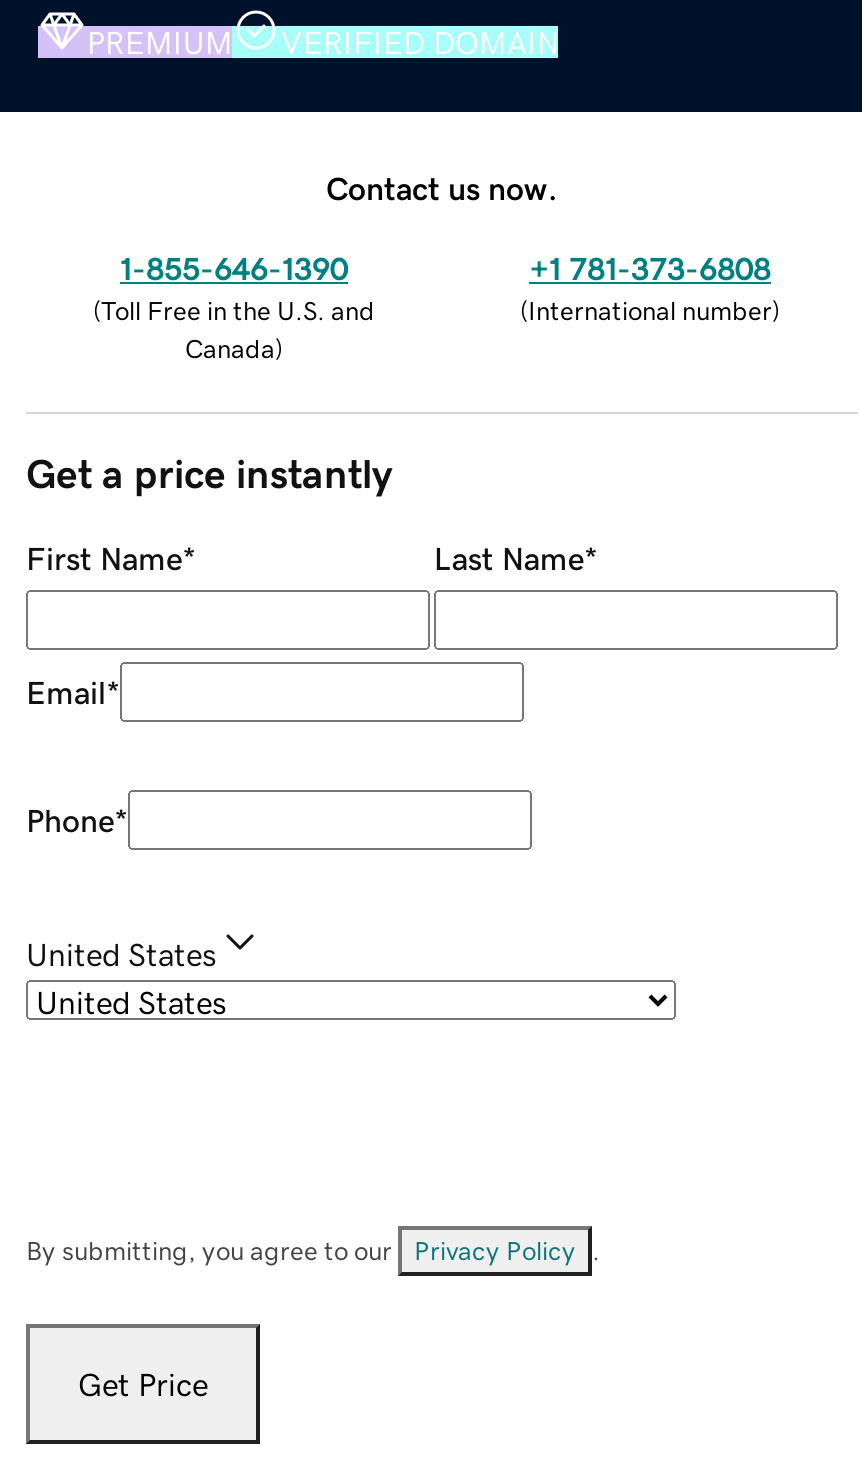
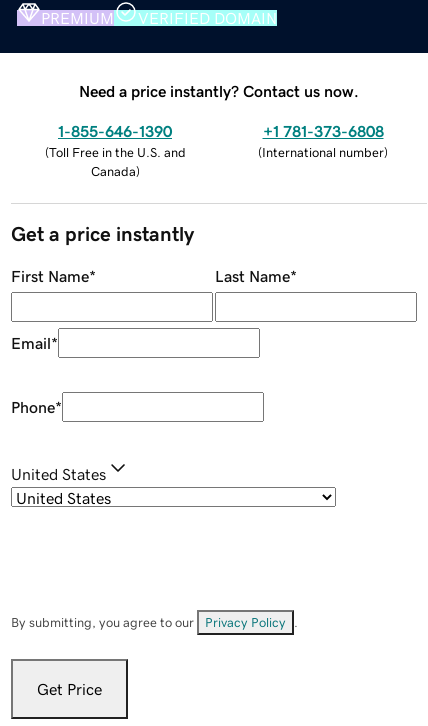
[326,171,558,203] Contact us now. -> [79,83,359,99] Need a price instantly? Contact us now.

